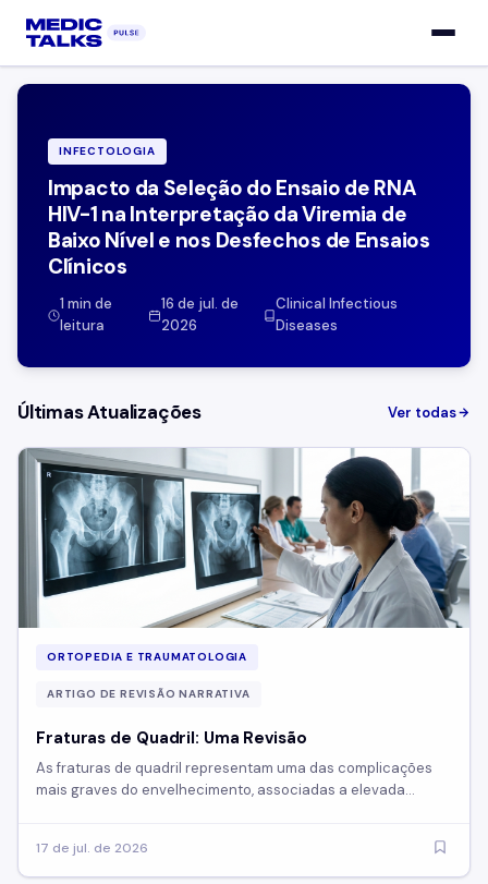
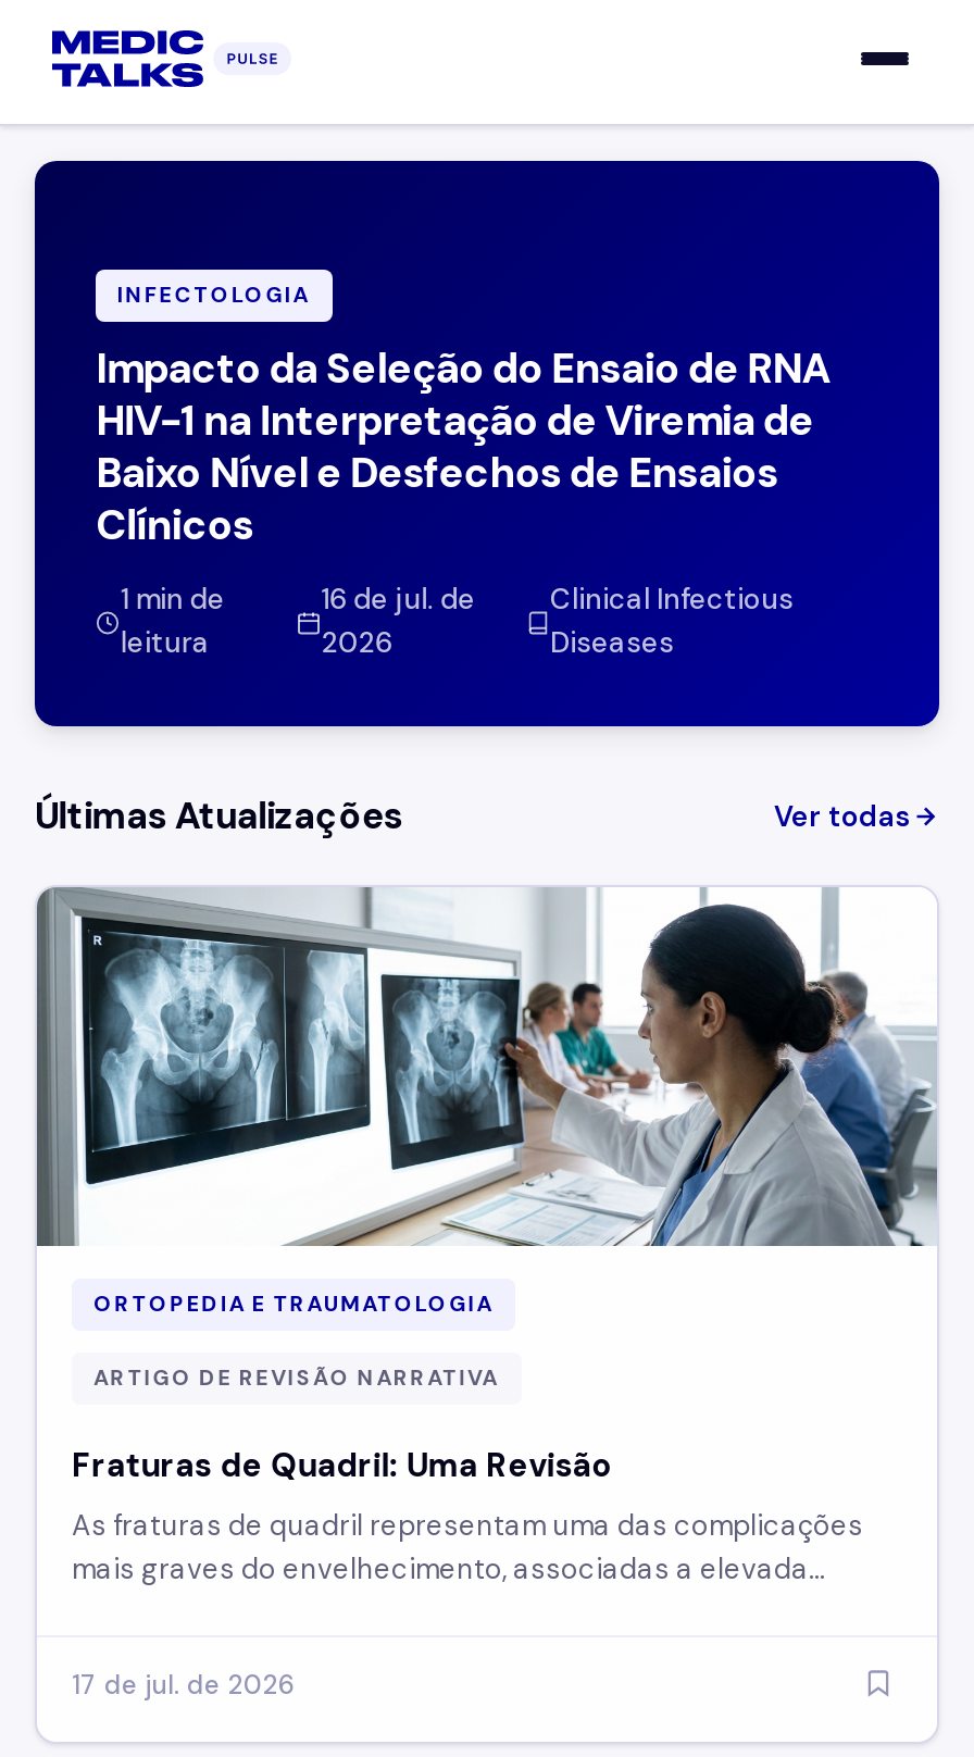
[48,201,430,254] HIV-1 na Interpretação da Viremia de | Baixo Nível e nos Desfechos de Ensaios -> [96,394,814,500] HIV-1 na Interpretação de Viremia de | Baixo Nível e Desfechos de Ensaios

